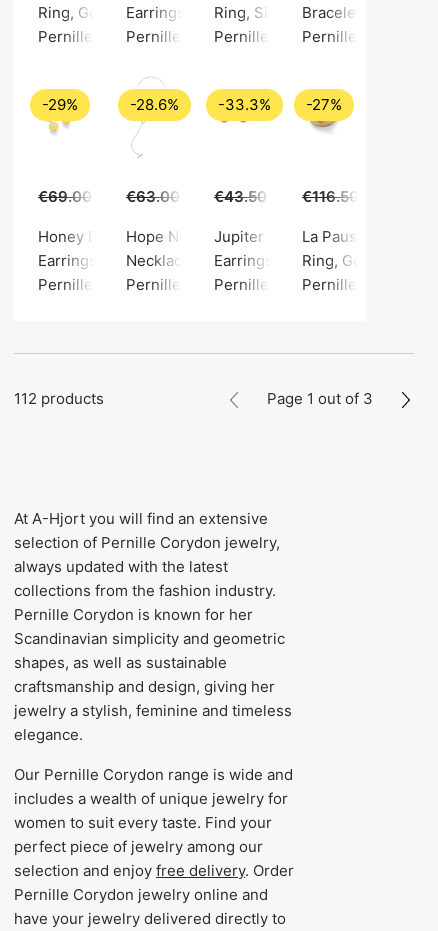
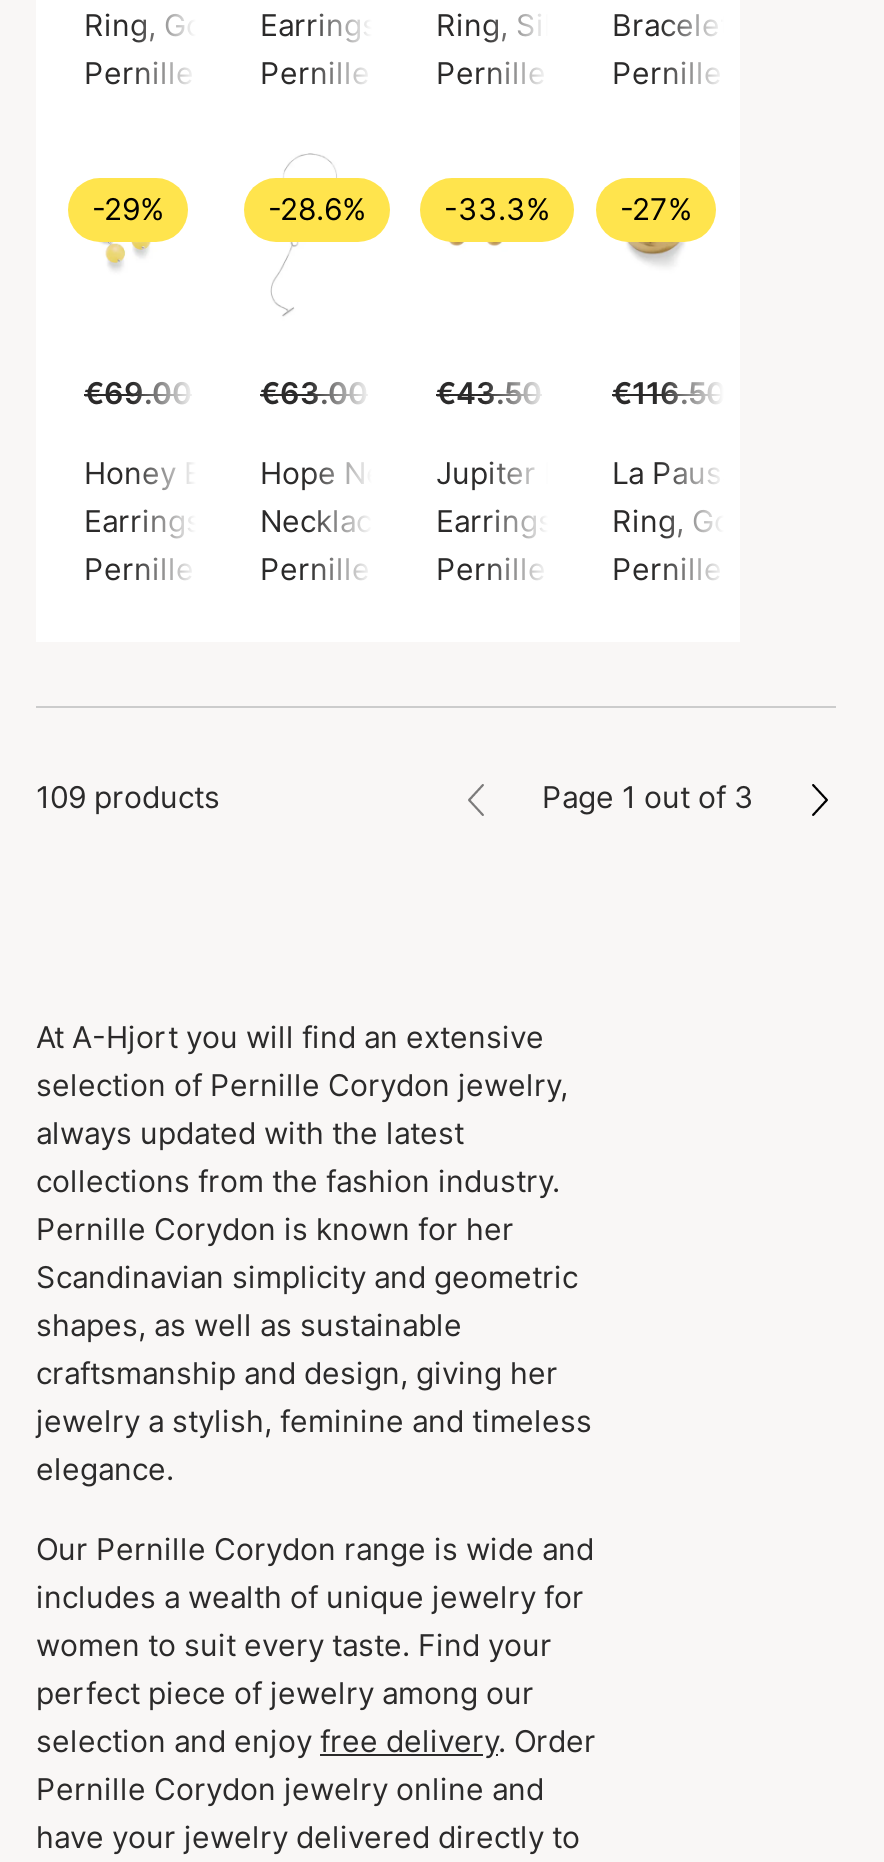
[14,388,104,407] 112 products -> [36,777,220,815] 109 products

